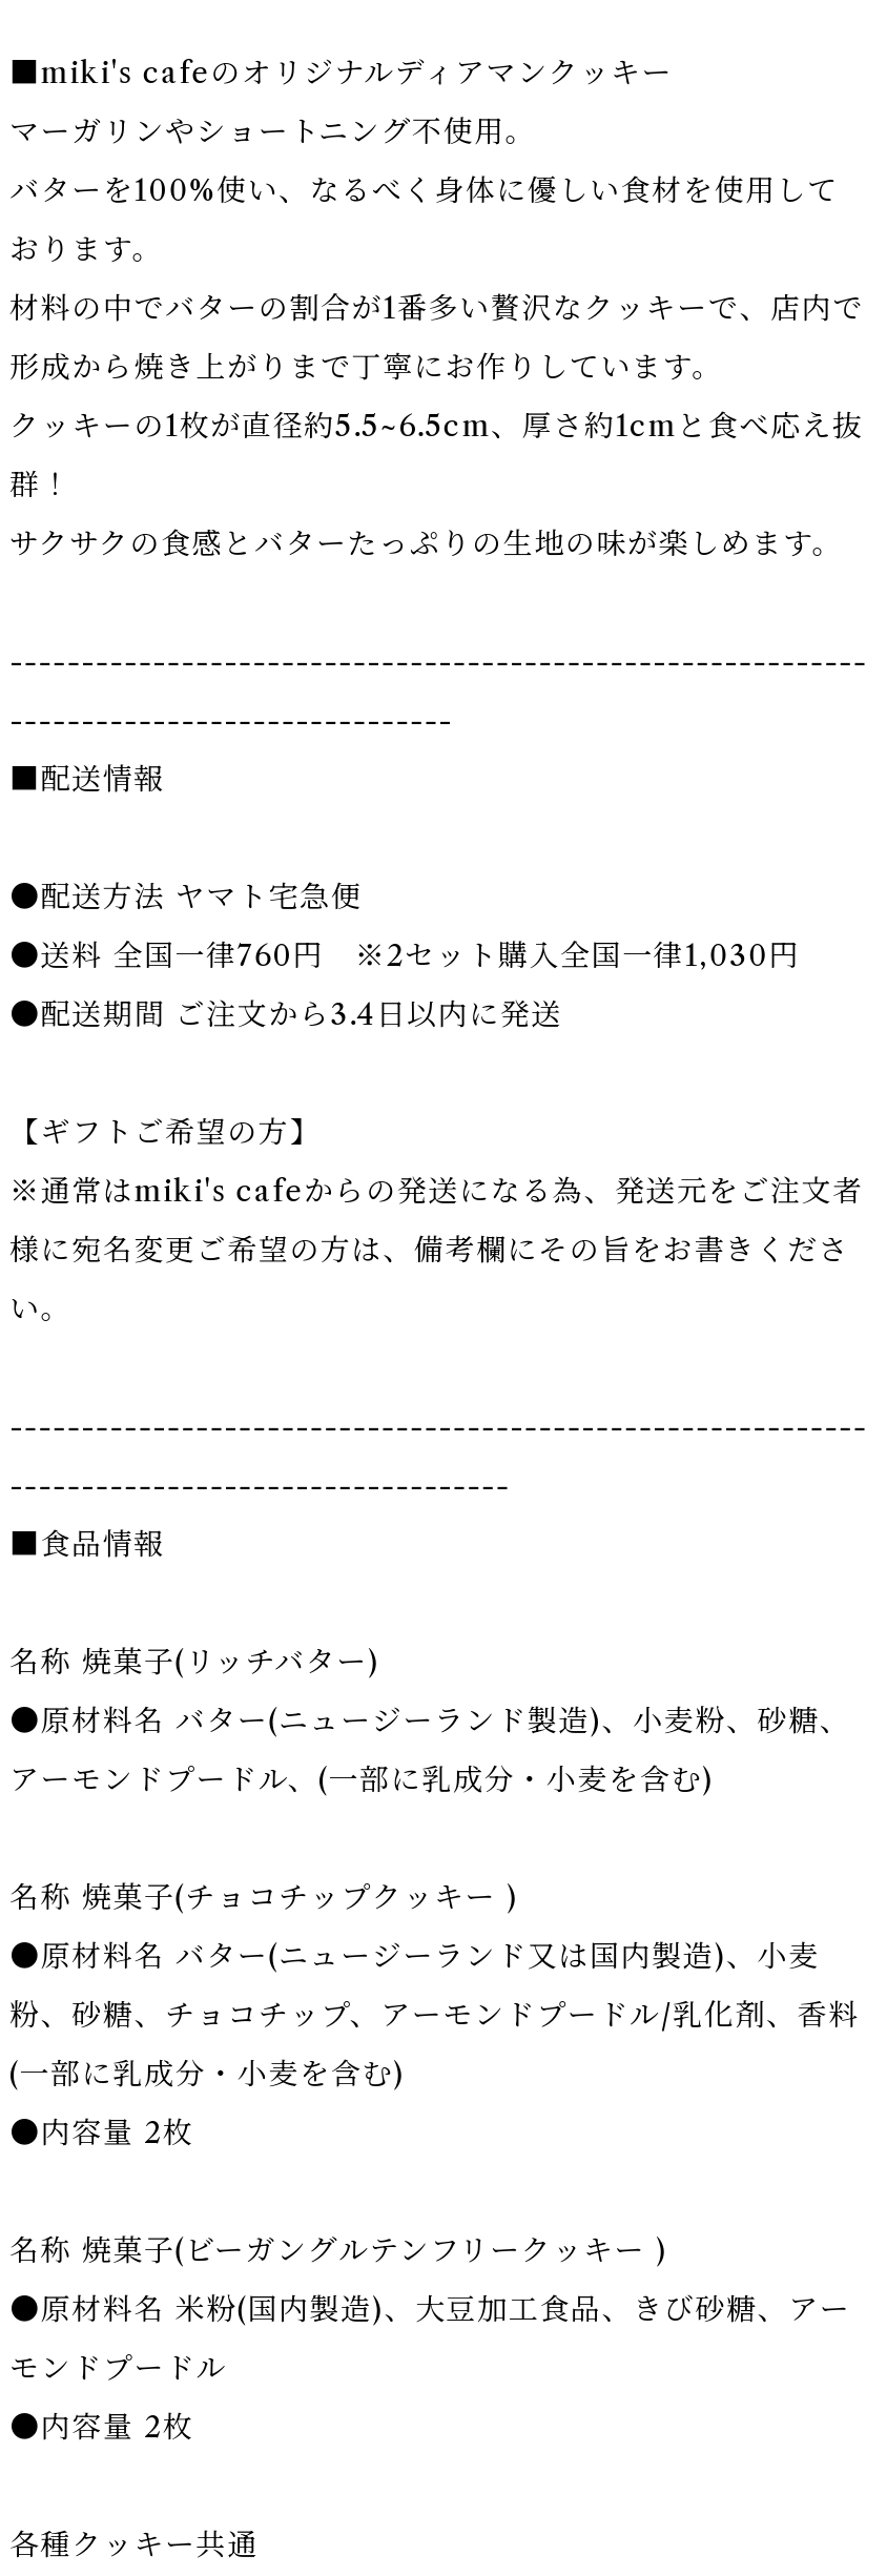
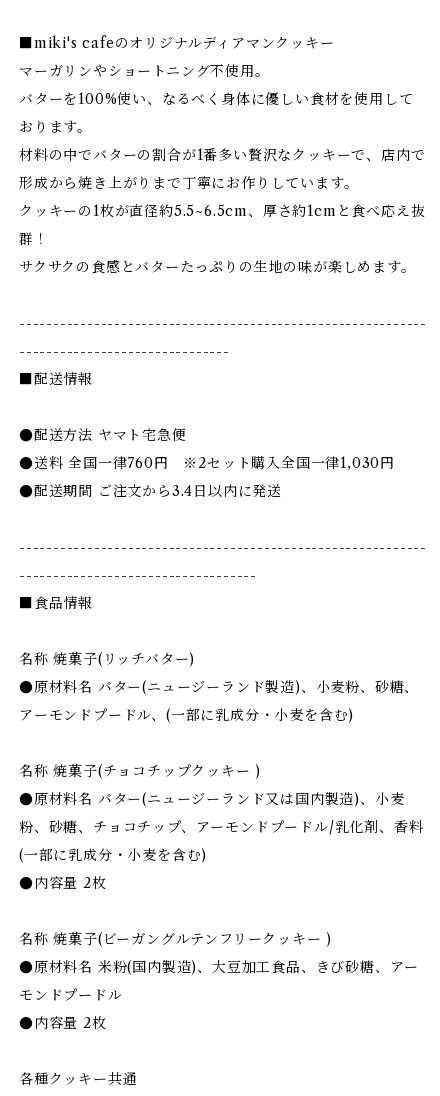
[9,1113,864,1327] 【ギフトご希望の方】 | ※通常はmiki's cafeからの発送になる為、発送元をご注文者 | 様に宛名変更ご希望の方は、備考欄にその旨をお書きくださ | い。 -> none

